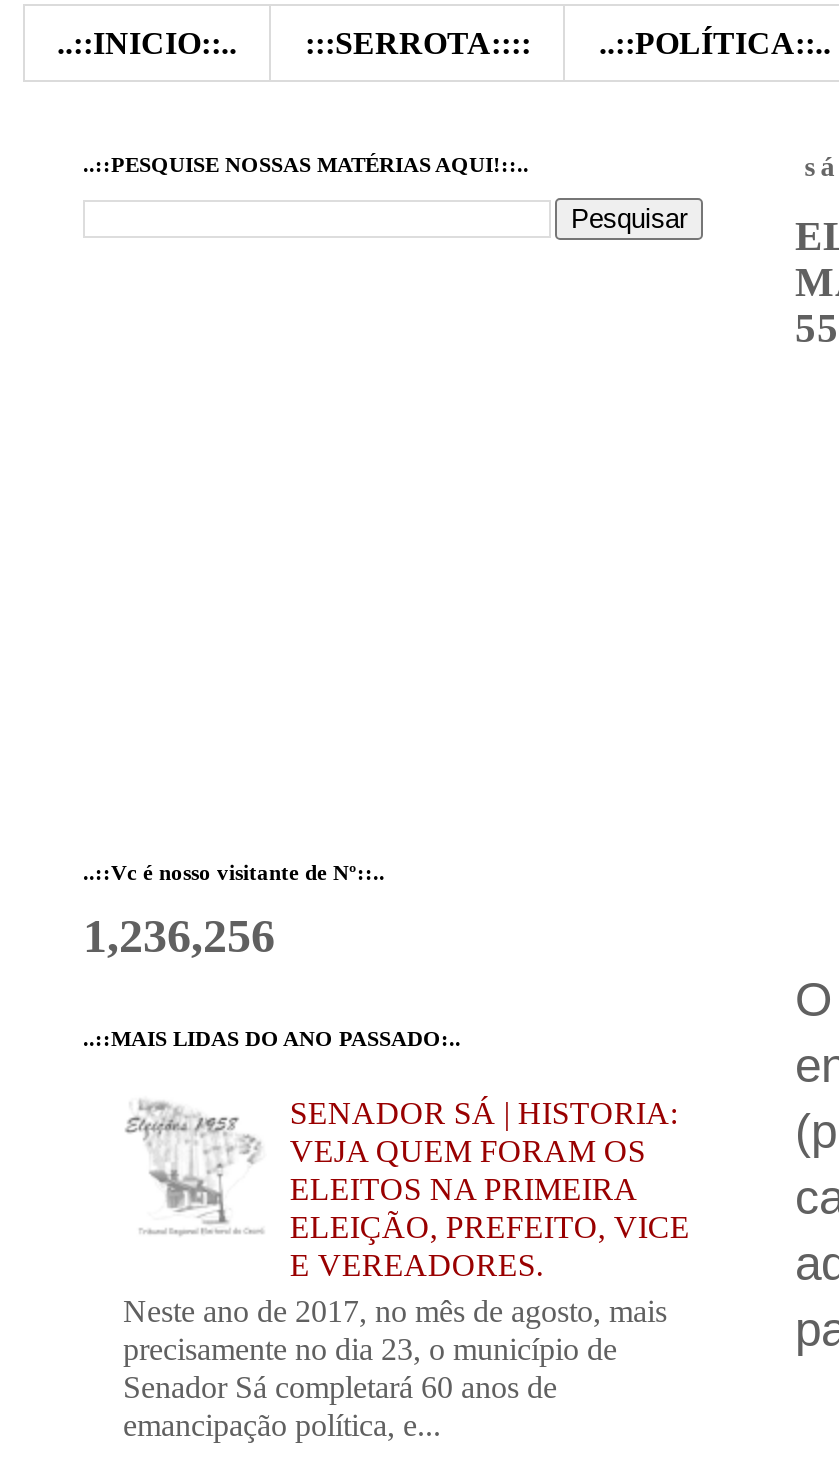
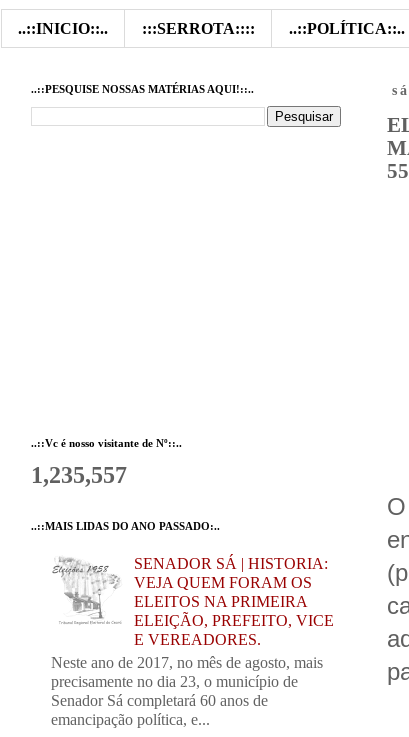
[83,910,275,962] 1,236,256 -> [31,462,127,488] 1,235,557

